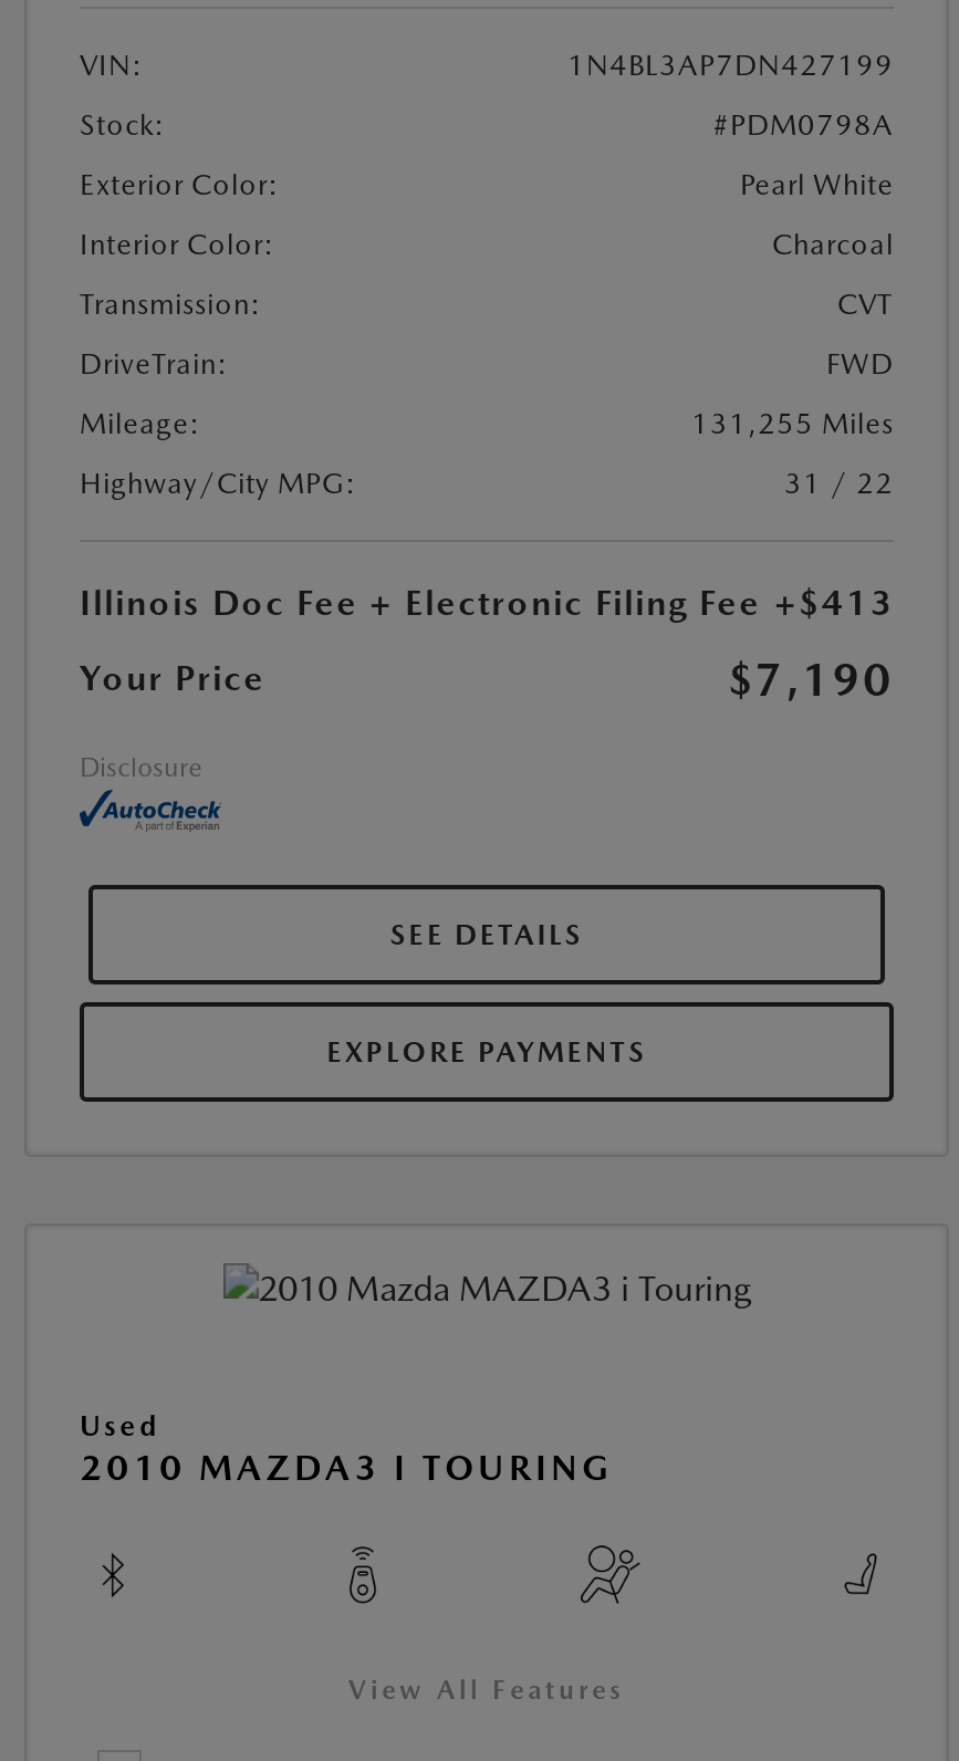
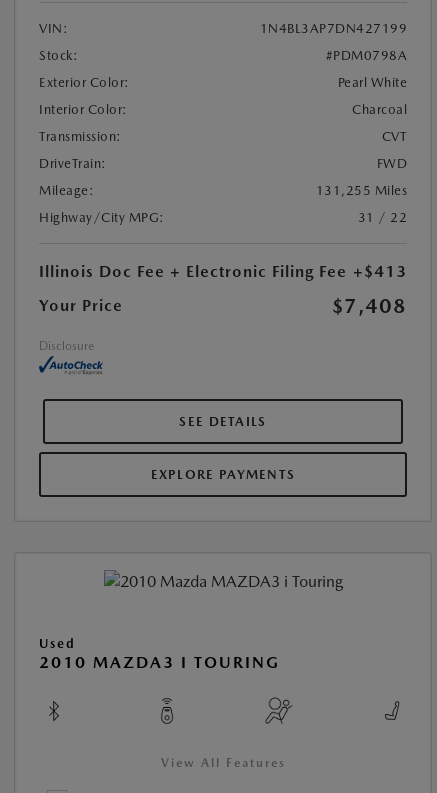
[728,652,894,705] $7,190 -> [332,294,407,318] $7,408

